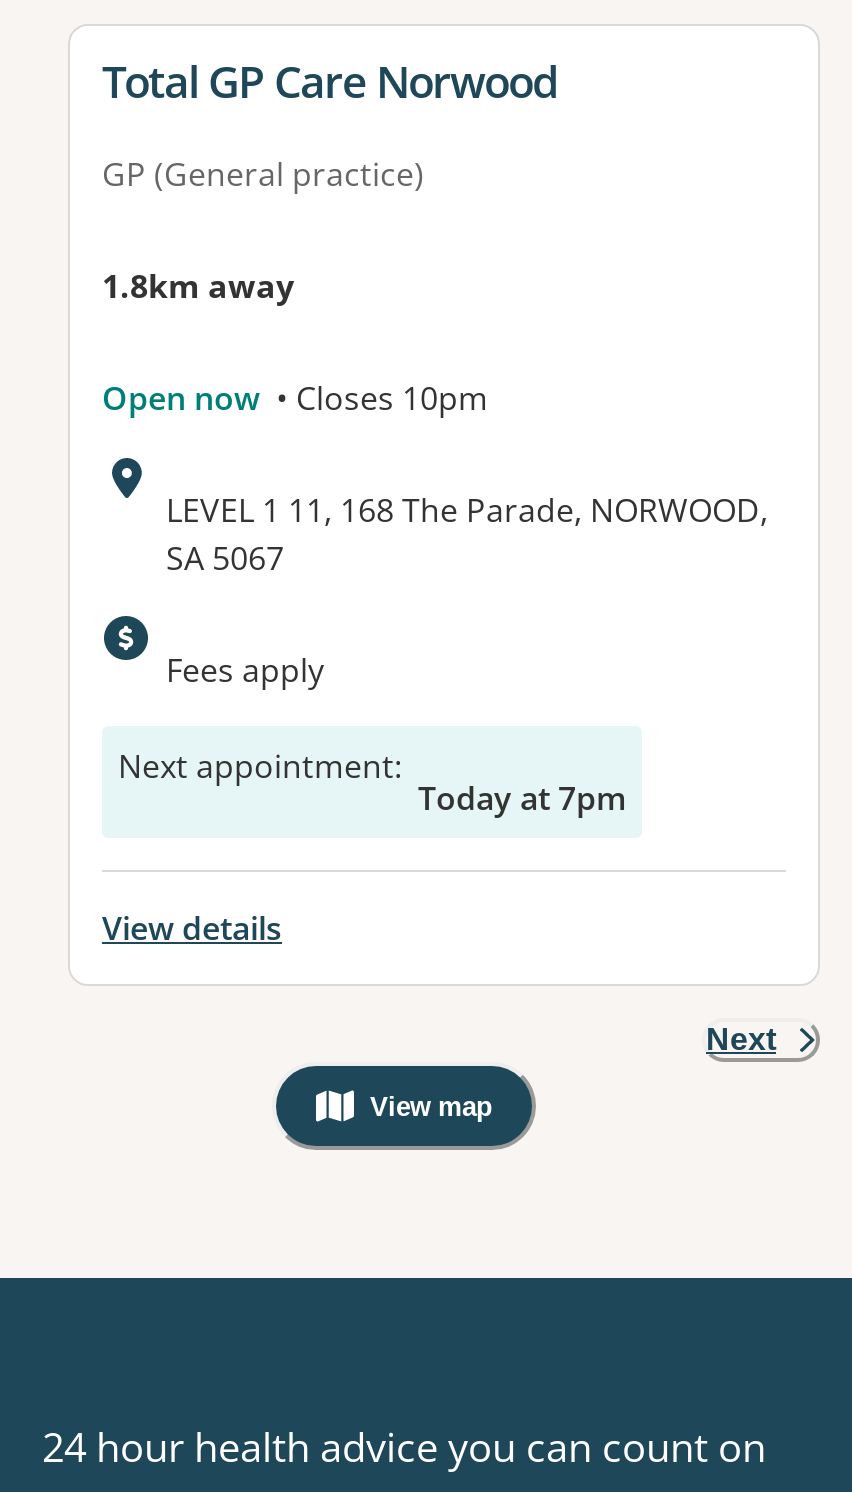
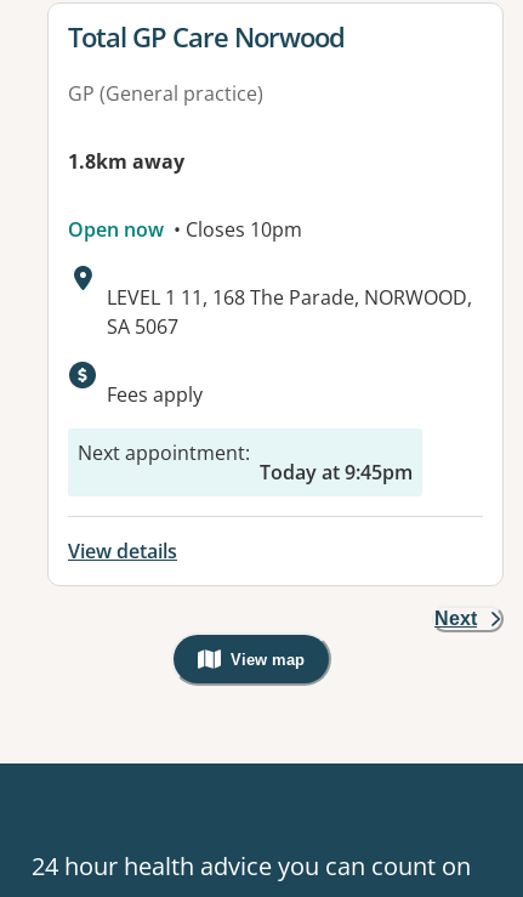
[418,777,626,821] Today at 7pm -> [260,459,413,486] Today at 9:45pm

